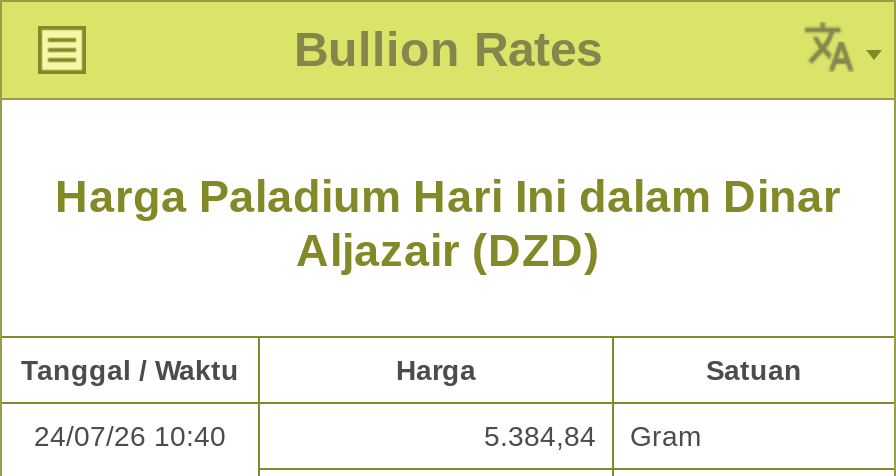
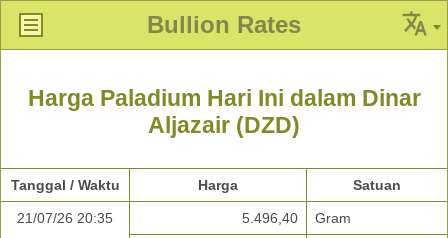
[34,420,226,452] 24/07/26 10:40 -> [17,210,113,226] 21/07/26 20:35
[484,420,702,452] 5.384,84 Gram -> [242,210,351,226] 5.496,40 Gram

